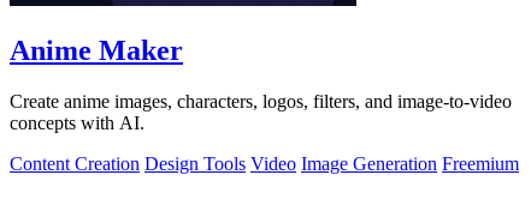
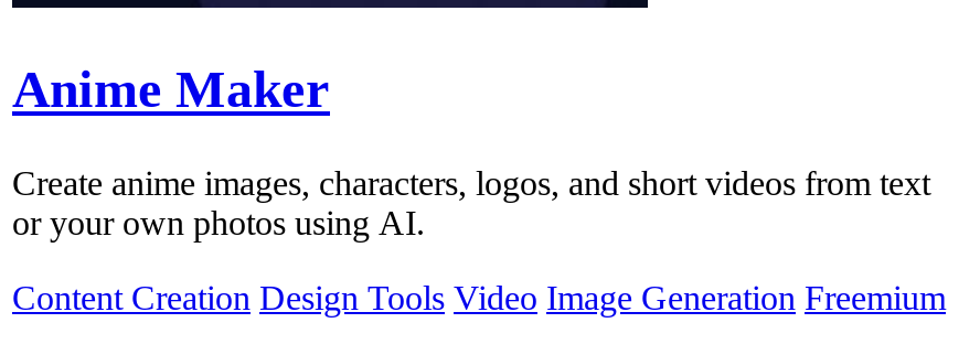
[10,91,512,133] Create anime images, characters, logos, filters, and image-to-video | concepts with AI. -> [12,165,930,242] Create anime images, characters, logos, and short videos from text | or your own photos using AI.

